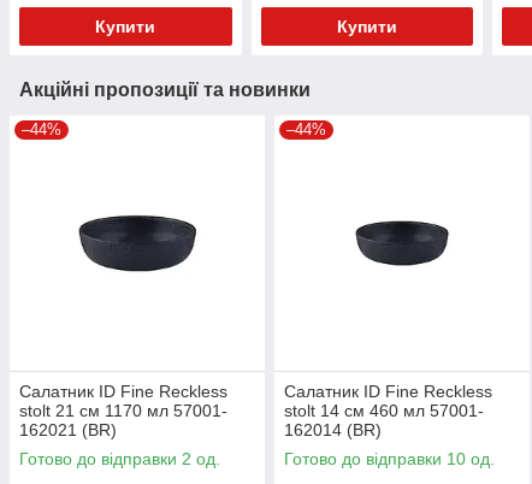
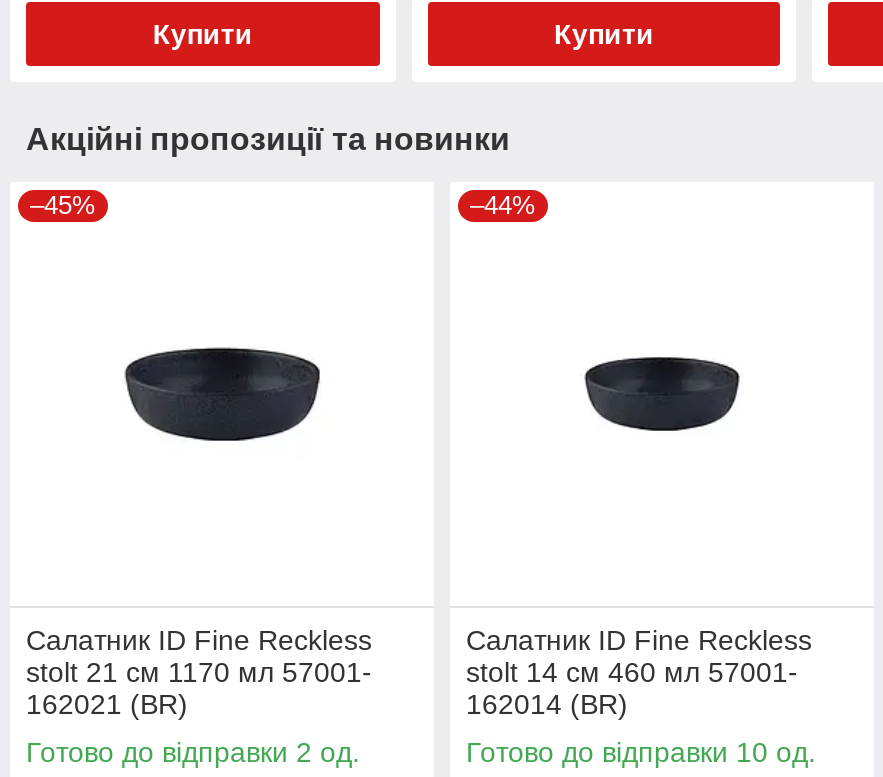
[22,120,61,138] –44% -> [30,190,96,220] –45%

